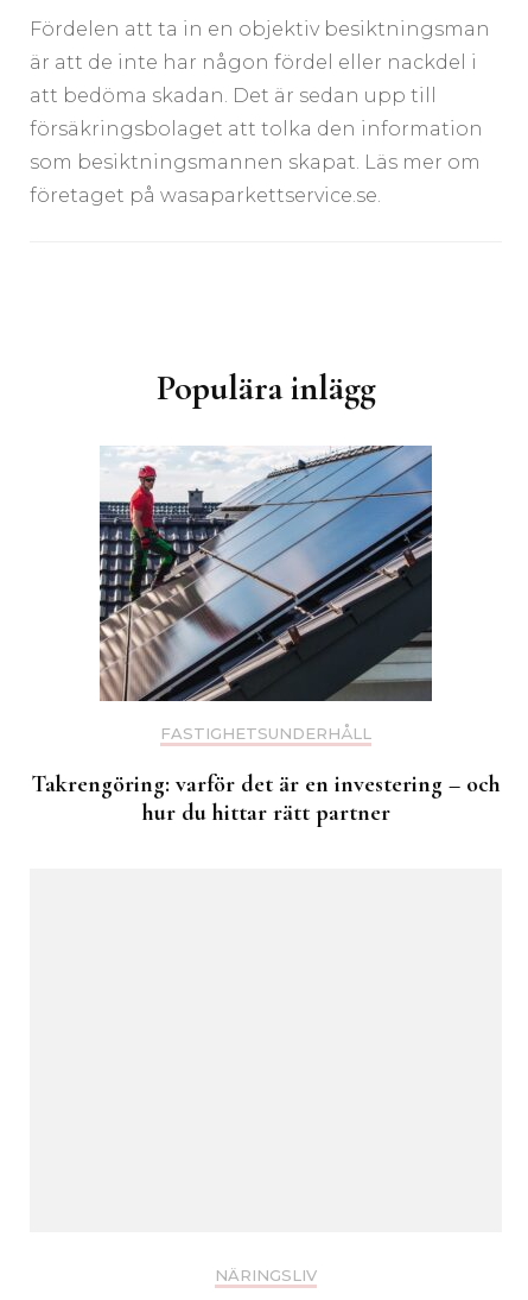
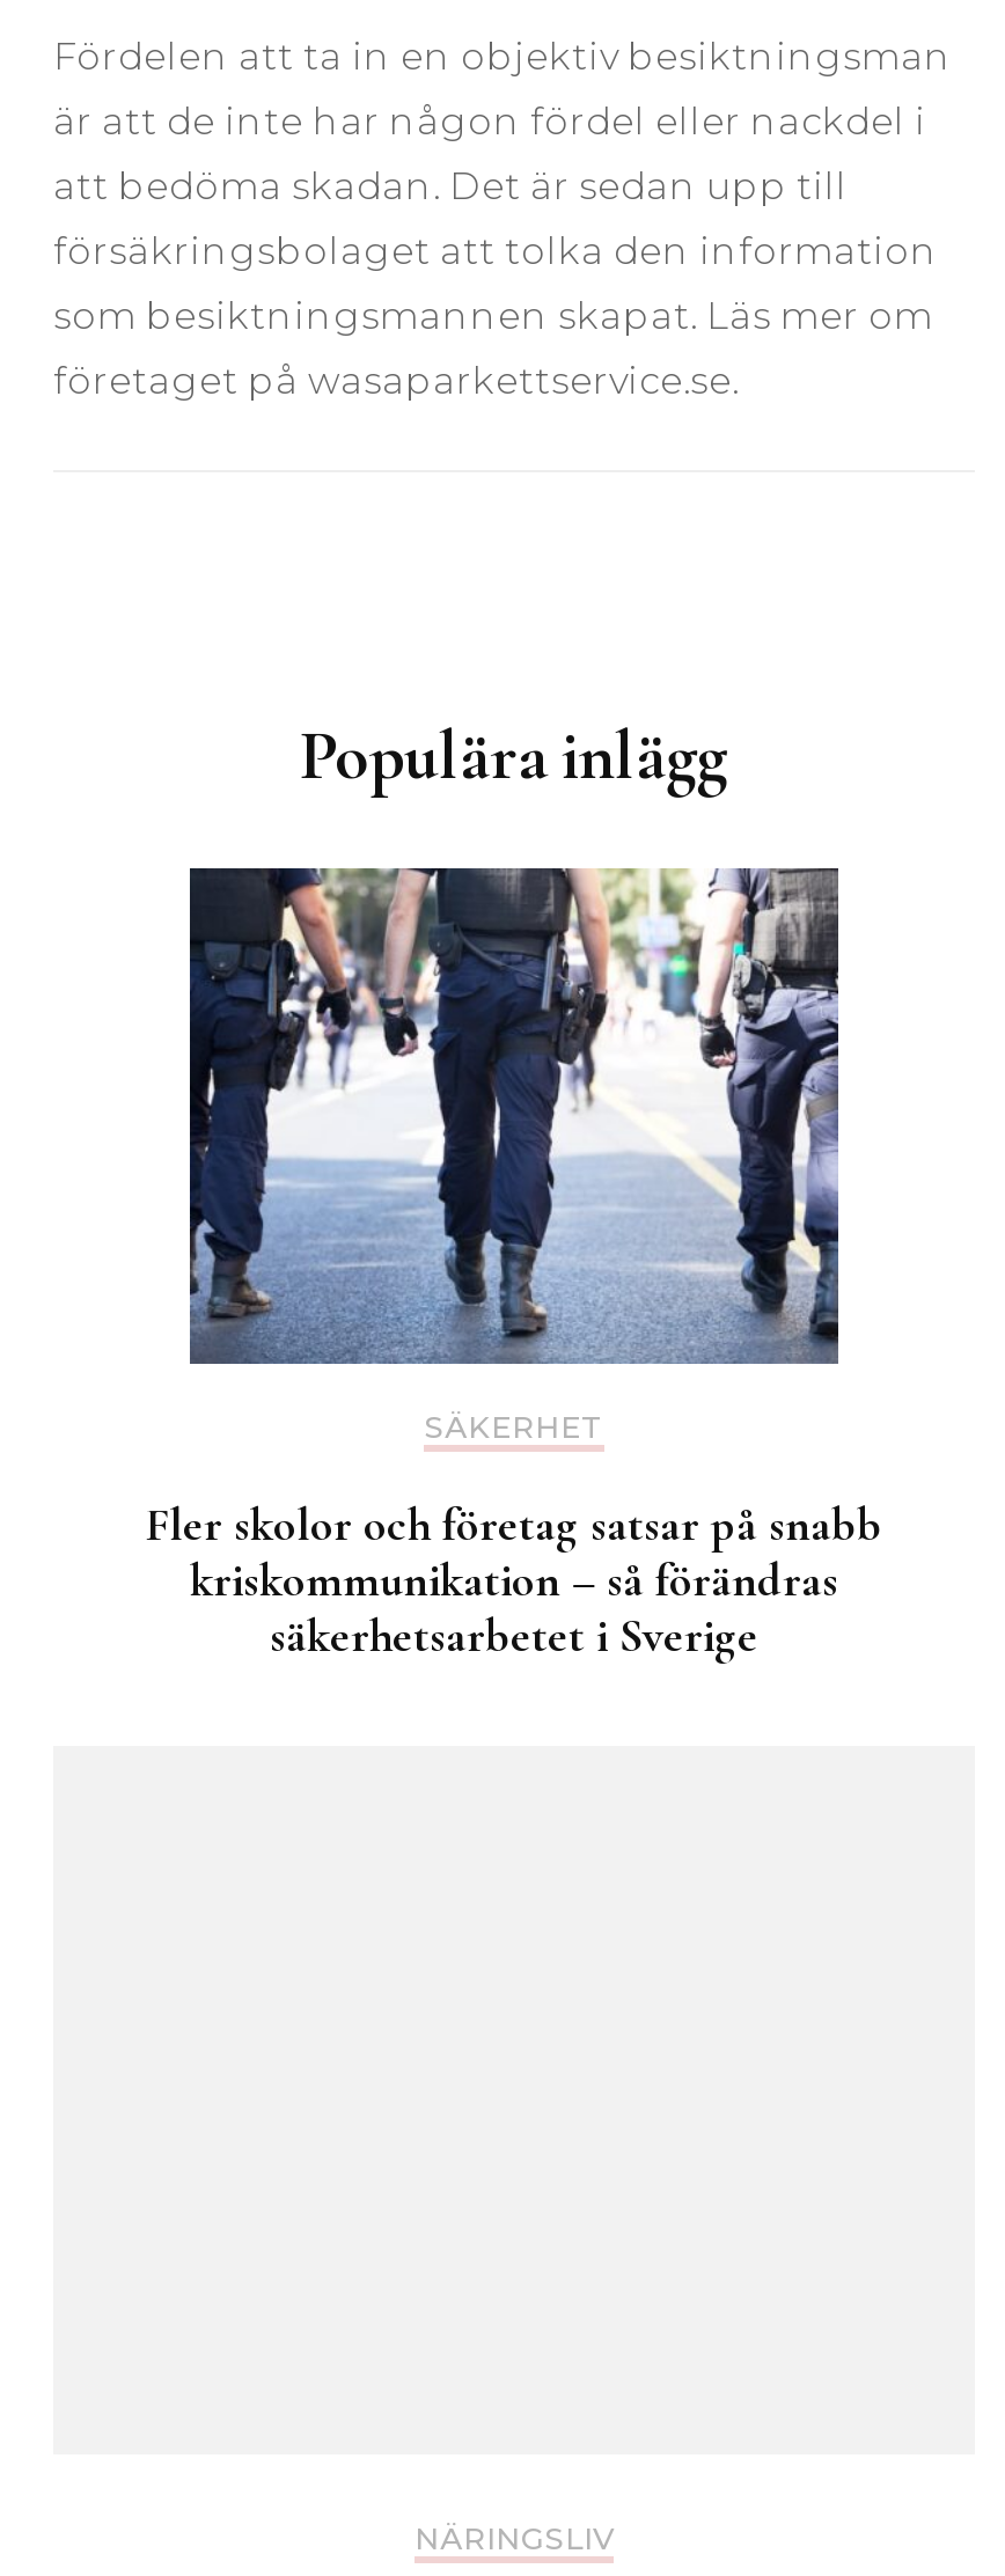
[98,446,433,743] [image] | FASTIGHETSUNDERHÅLL -> [188,866,841,1445] [image] | SÄKERHET
[31,770,501,827] Takrengöring: varför det är en investering – och | hur du hittar rätt partner -> [146,1498,882,1665] Fler skolor och företag satsar på snabb | kriskommunikation – så förändras | säkerhetsarbetet i Sverige

